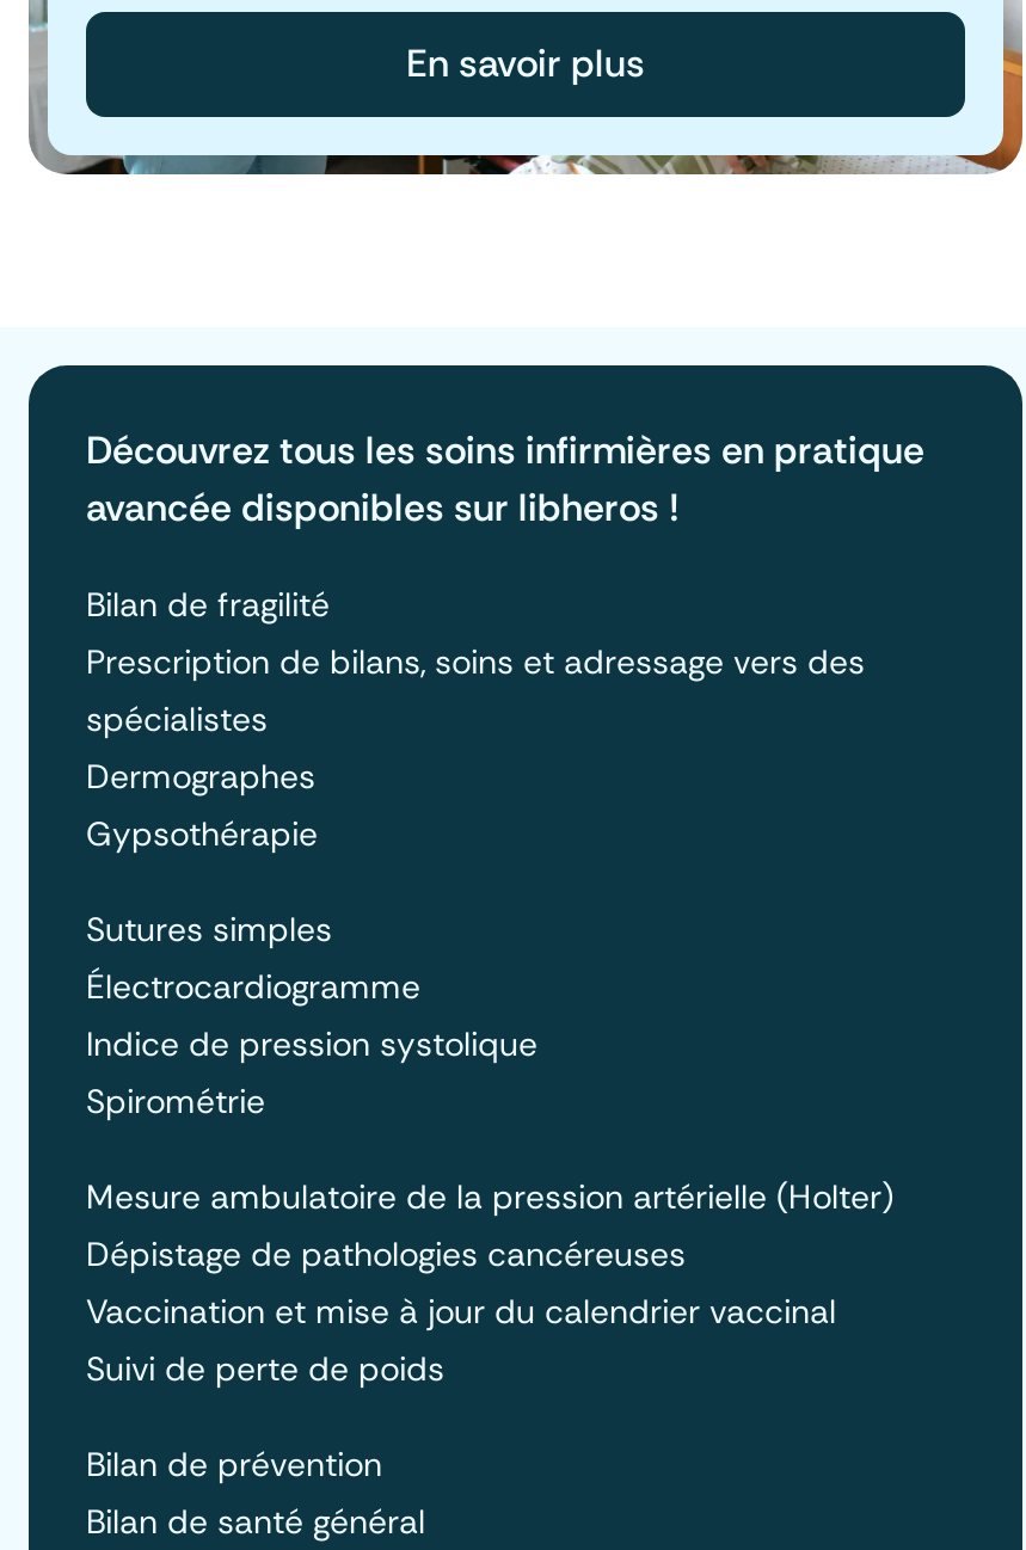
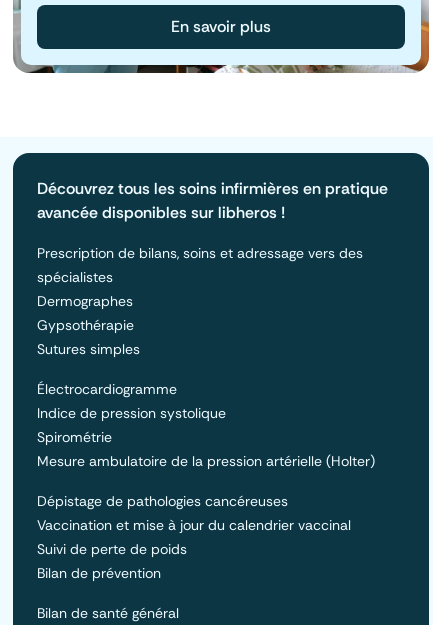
[86,582,330,625] Bilan de fragilité -> none
moved [86,906,332,949] -> [37,339,140,357]: Sutures simples
moved [86,1174,893,1217] -> [37,451,375,469]: Mesure ambulatoire de la pression artérielle (Holter)
moved [86,1441,382,1484] -> [37,563,161,581]: Bilan de prévention

